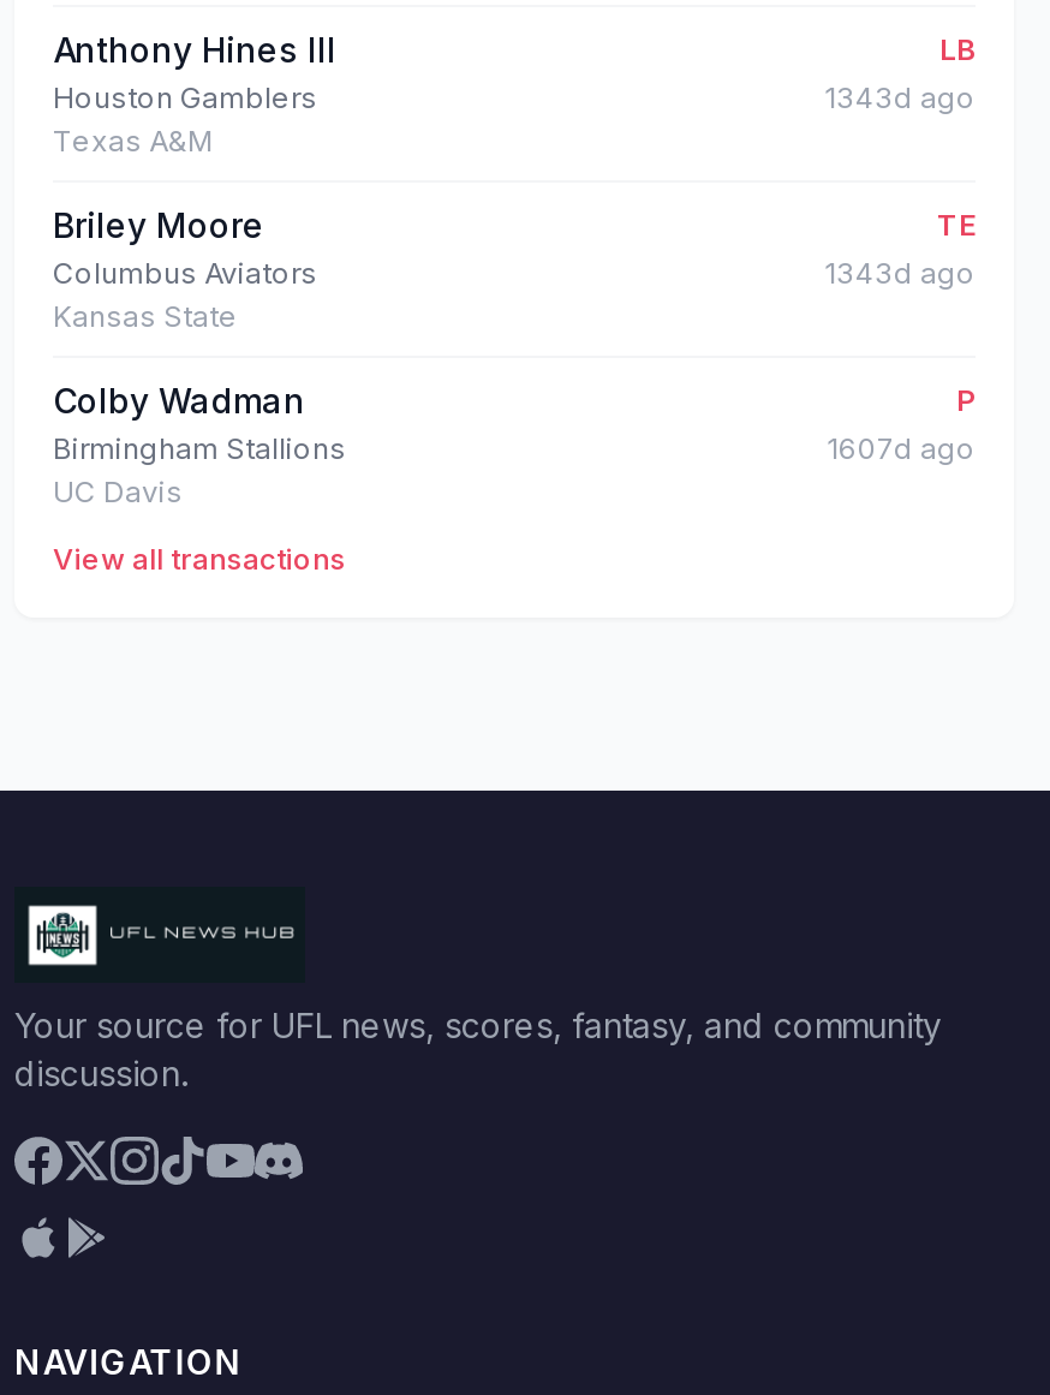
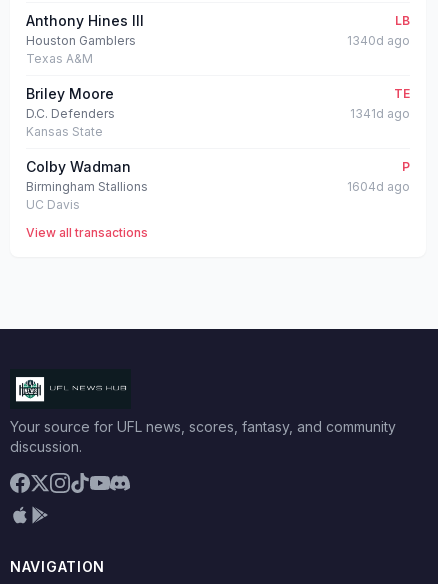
[824,79,976,115] 1343d ago -> [347,33,410,48] 1340d ago
[53,254,976,290] Columbus Aviators | 1343d ago -> [26,106,410,121] D.C. Defenders | 1341d ago
[827,429,976,465] 1607d ago -> [347,179,410,194] 1604d ago

